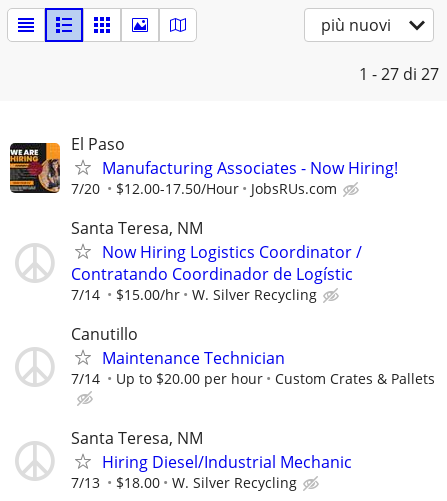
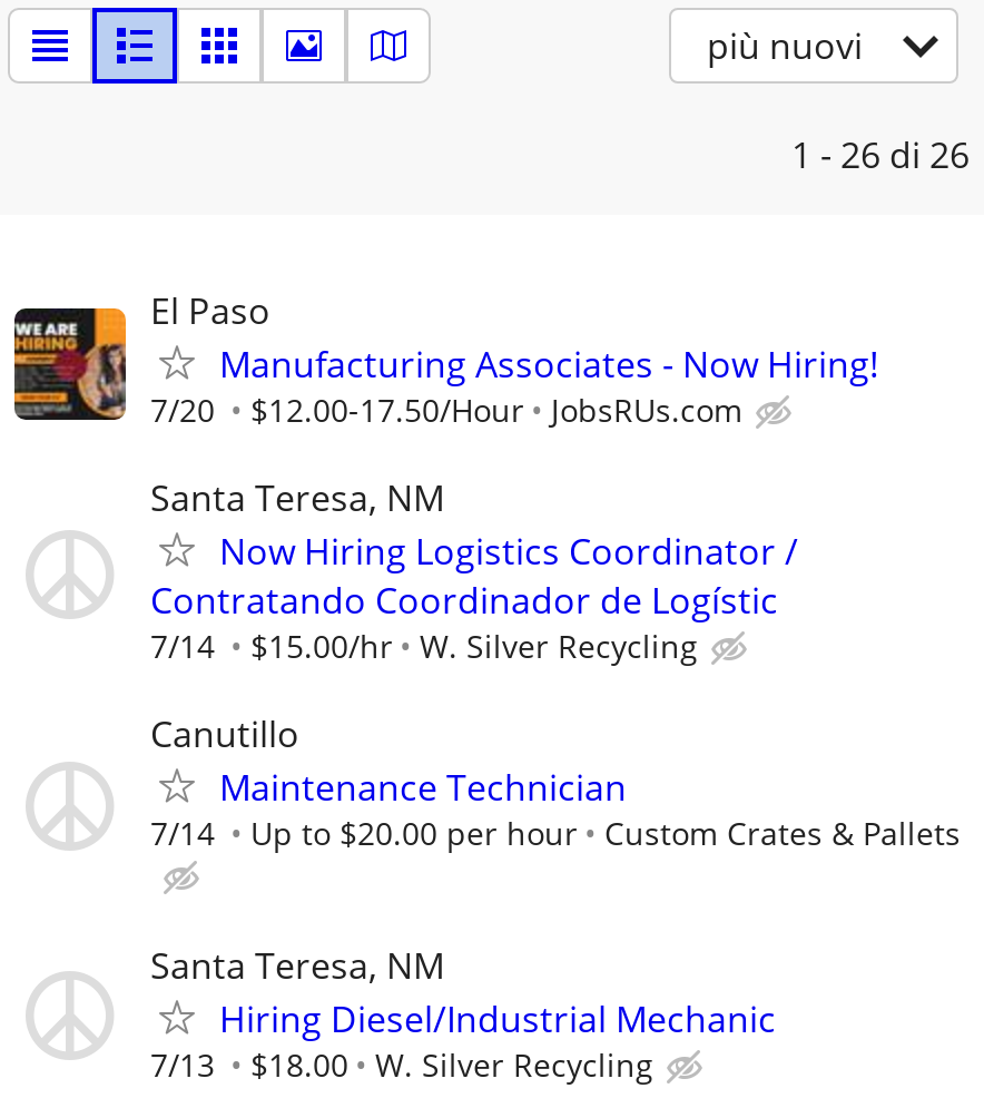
[359,63,439,85] 1 - 27 di 27 -> [791,130,970,179] 1 - 26 di 26

